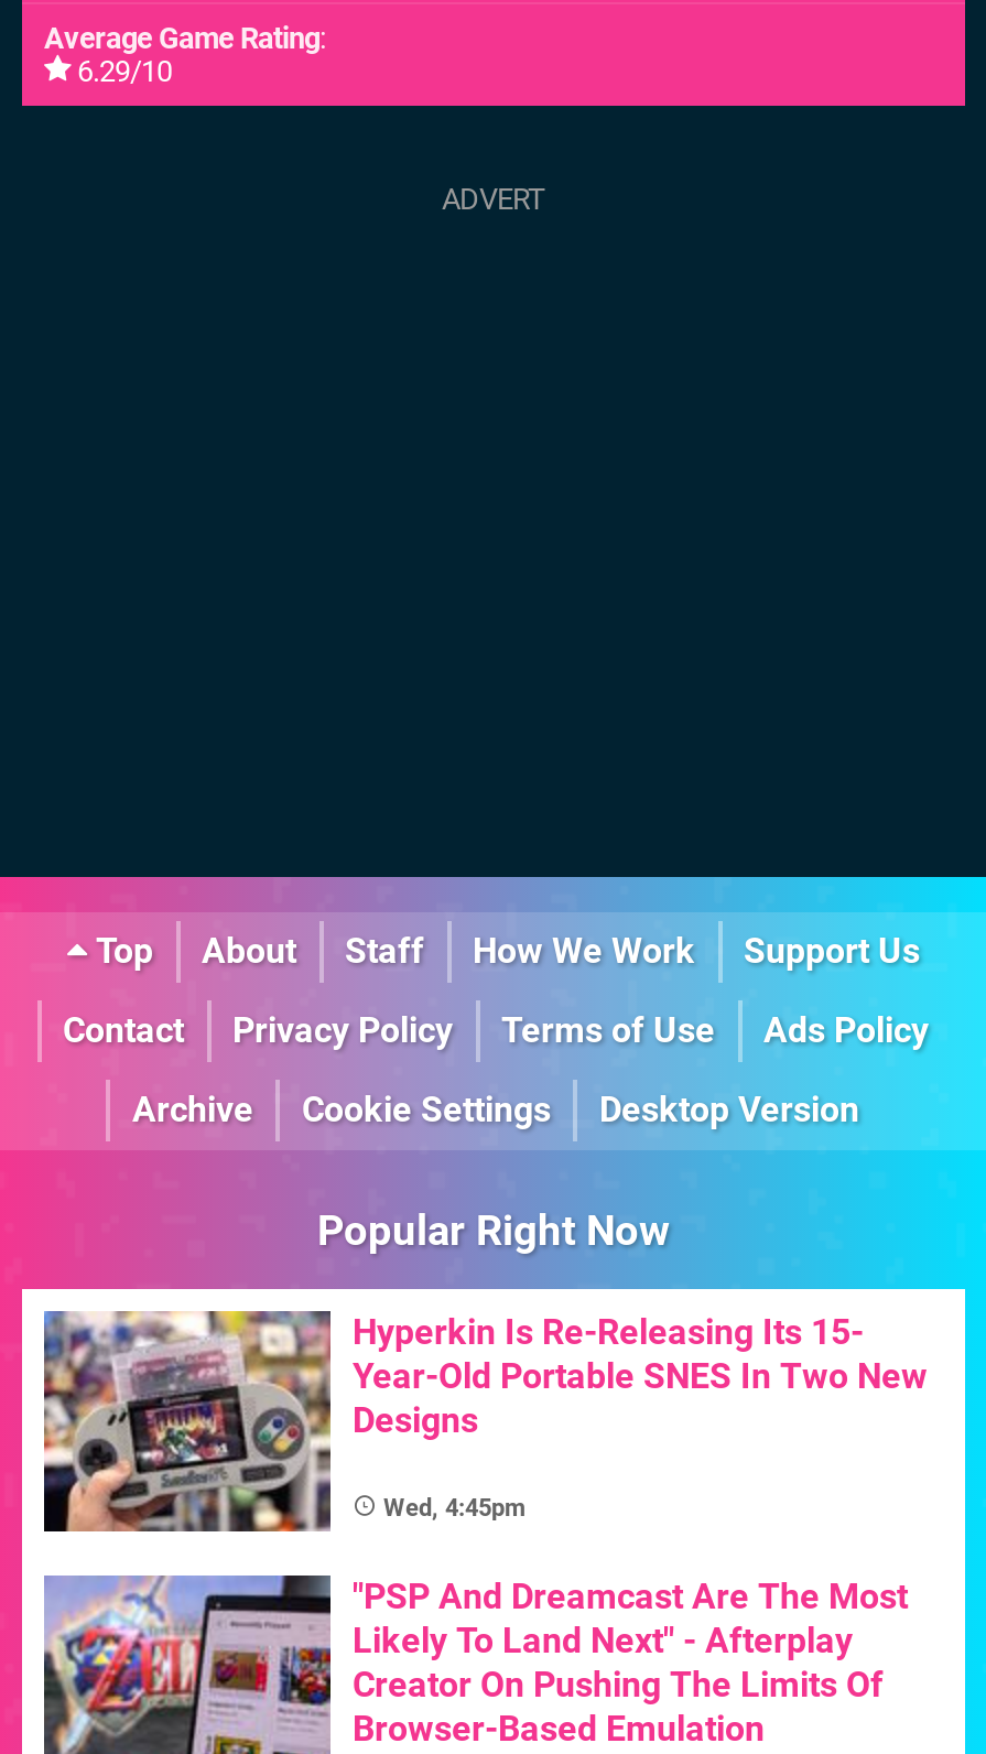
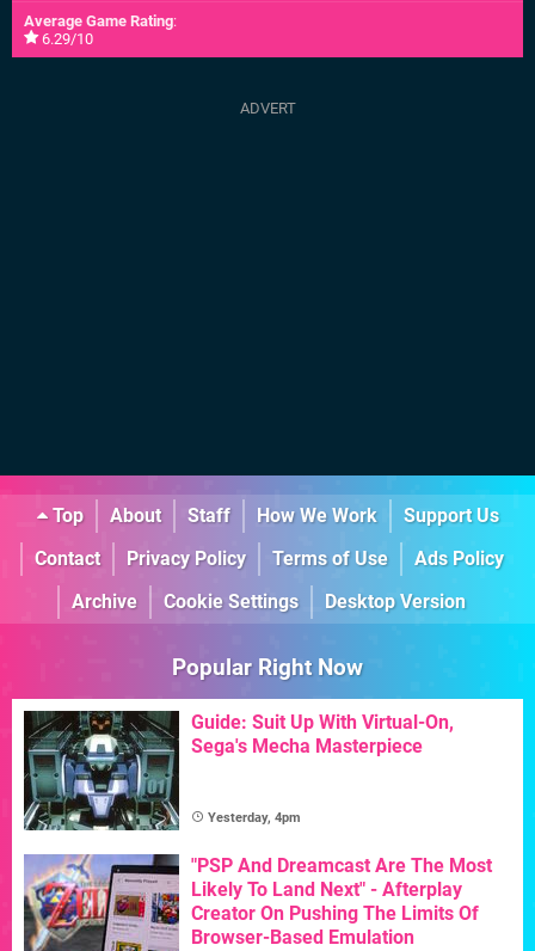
[42,1309,928,1534] [image] | Hyperkin Is Re-Releasing Its 15- | Year-Old Portable SNES In Two New | Designs -> [23,710,454,832] [image] | Guide: Suit Up With Virtual-On, | Sega's Mecha Masterpiece
[383,1494,527,1522] Wed, 4:45pm -> [208,810,301,825] Yesterday, 4pm

